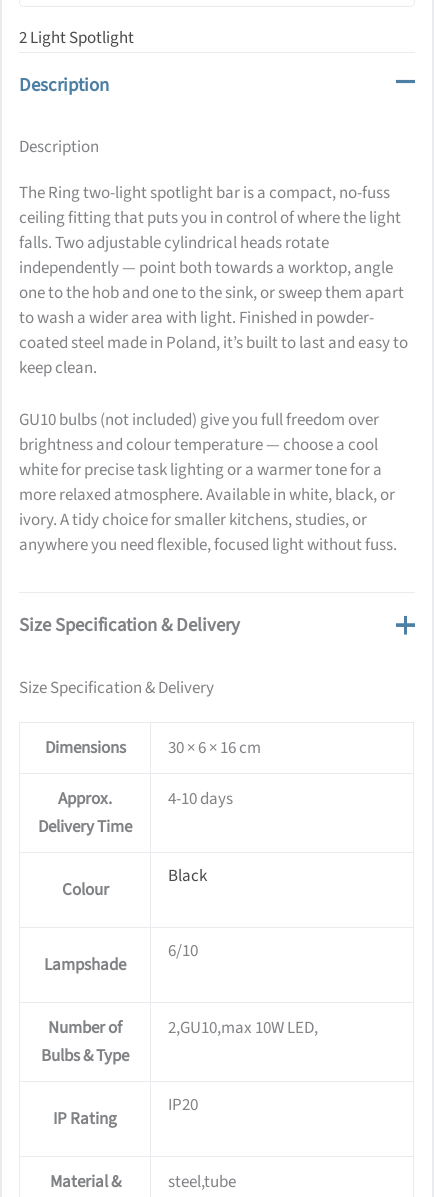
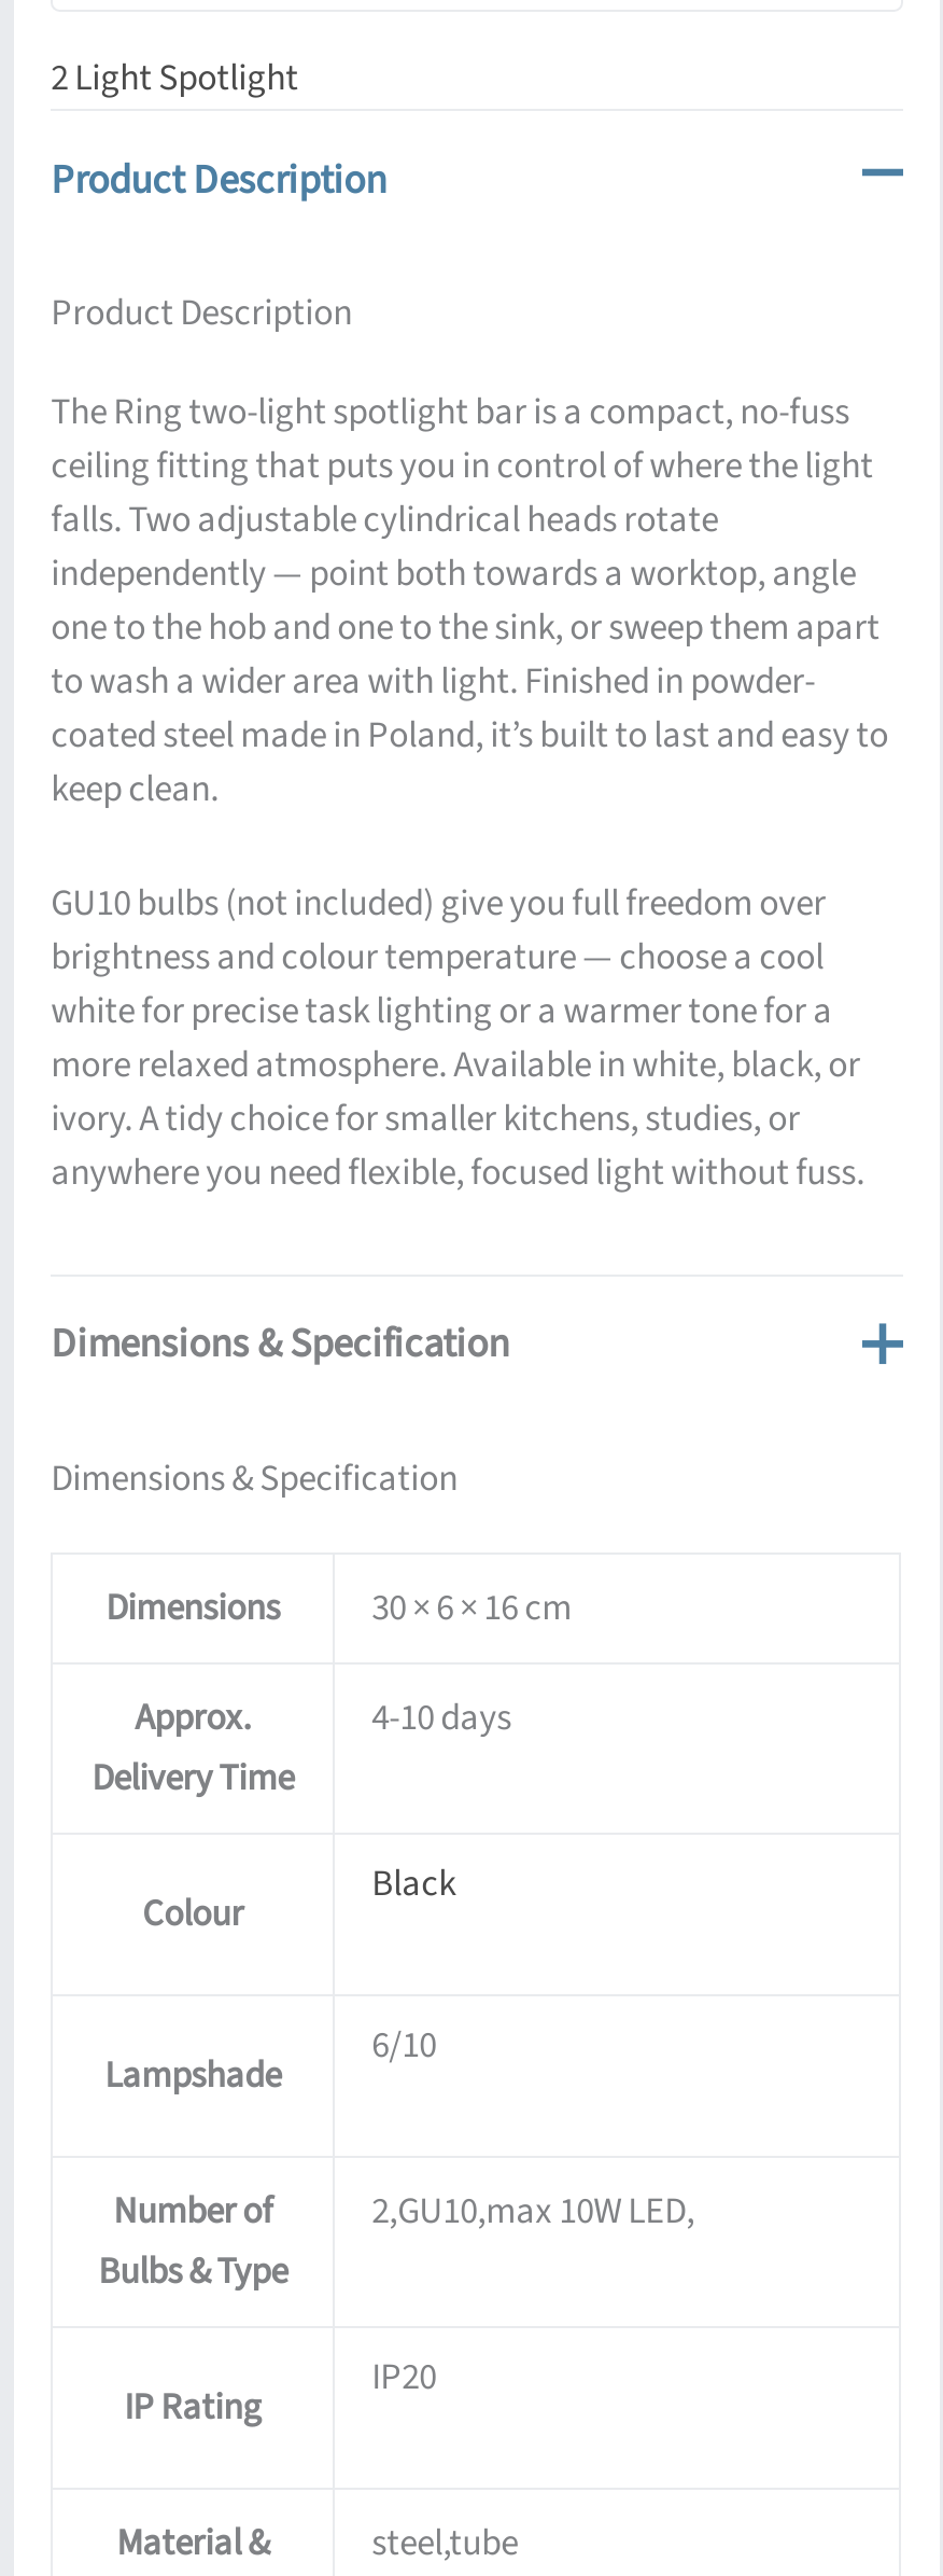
[19,71,109,97] Description -> [51,151,387,207] Product Description
[19,135,99,159] Description -> [51,288,352,340] Product Description
[19,612,240,638] Size Specification & Delivery -> [51,1316,510,1372] Dimensions & Specification
[19,676,214,700] Size Specification & Delivery -> [51,1453,458,1505] Dimensions & Specification

